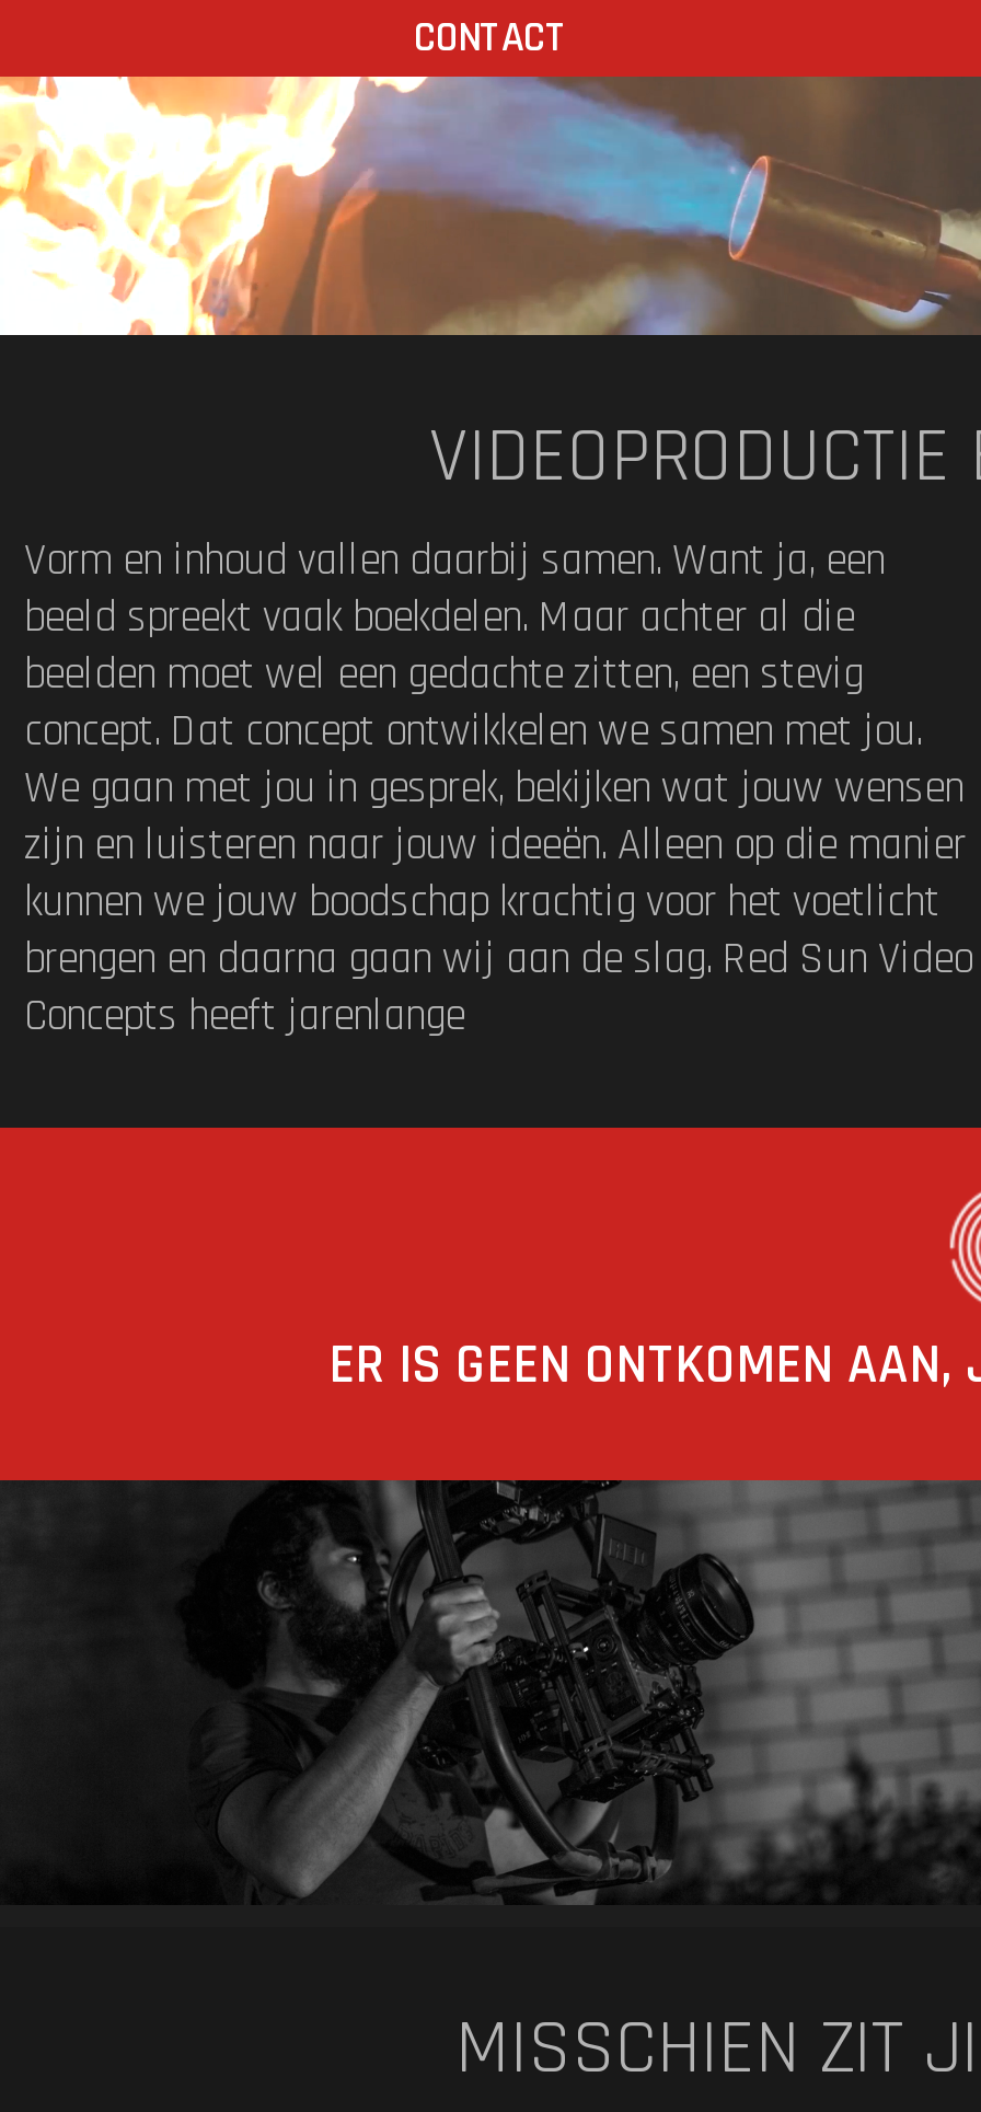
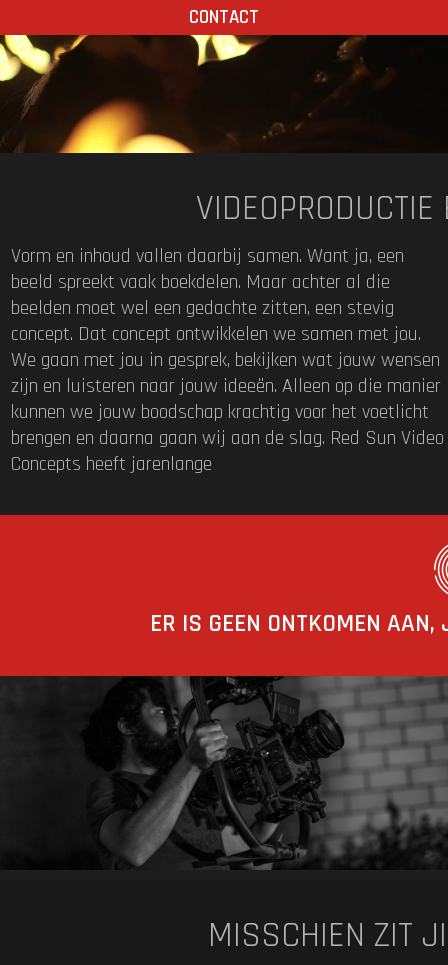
[7,74,974,337] [image] -> [3,34,445,154] [image]

